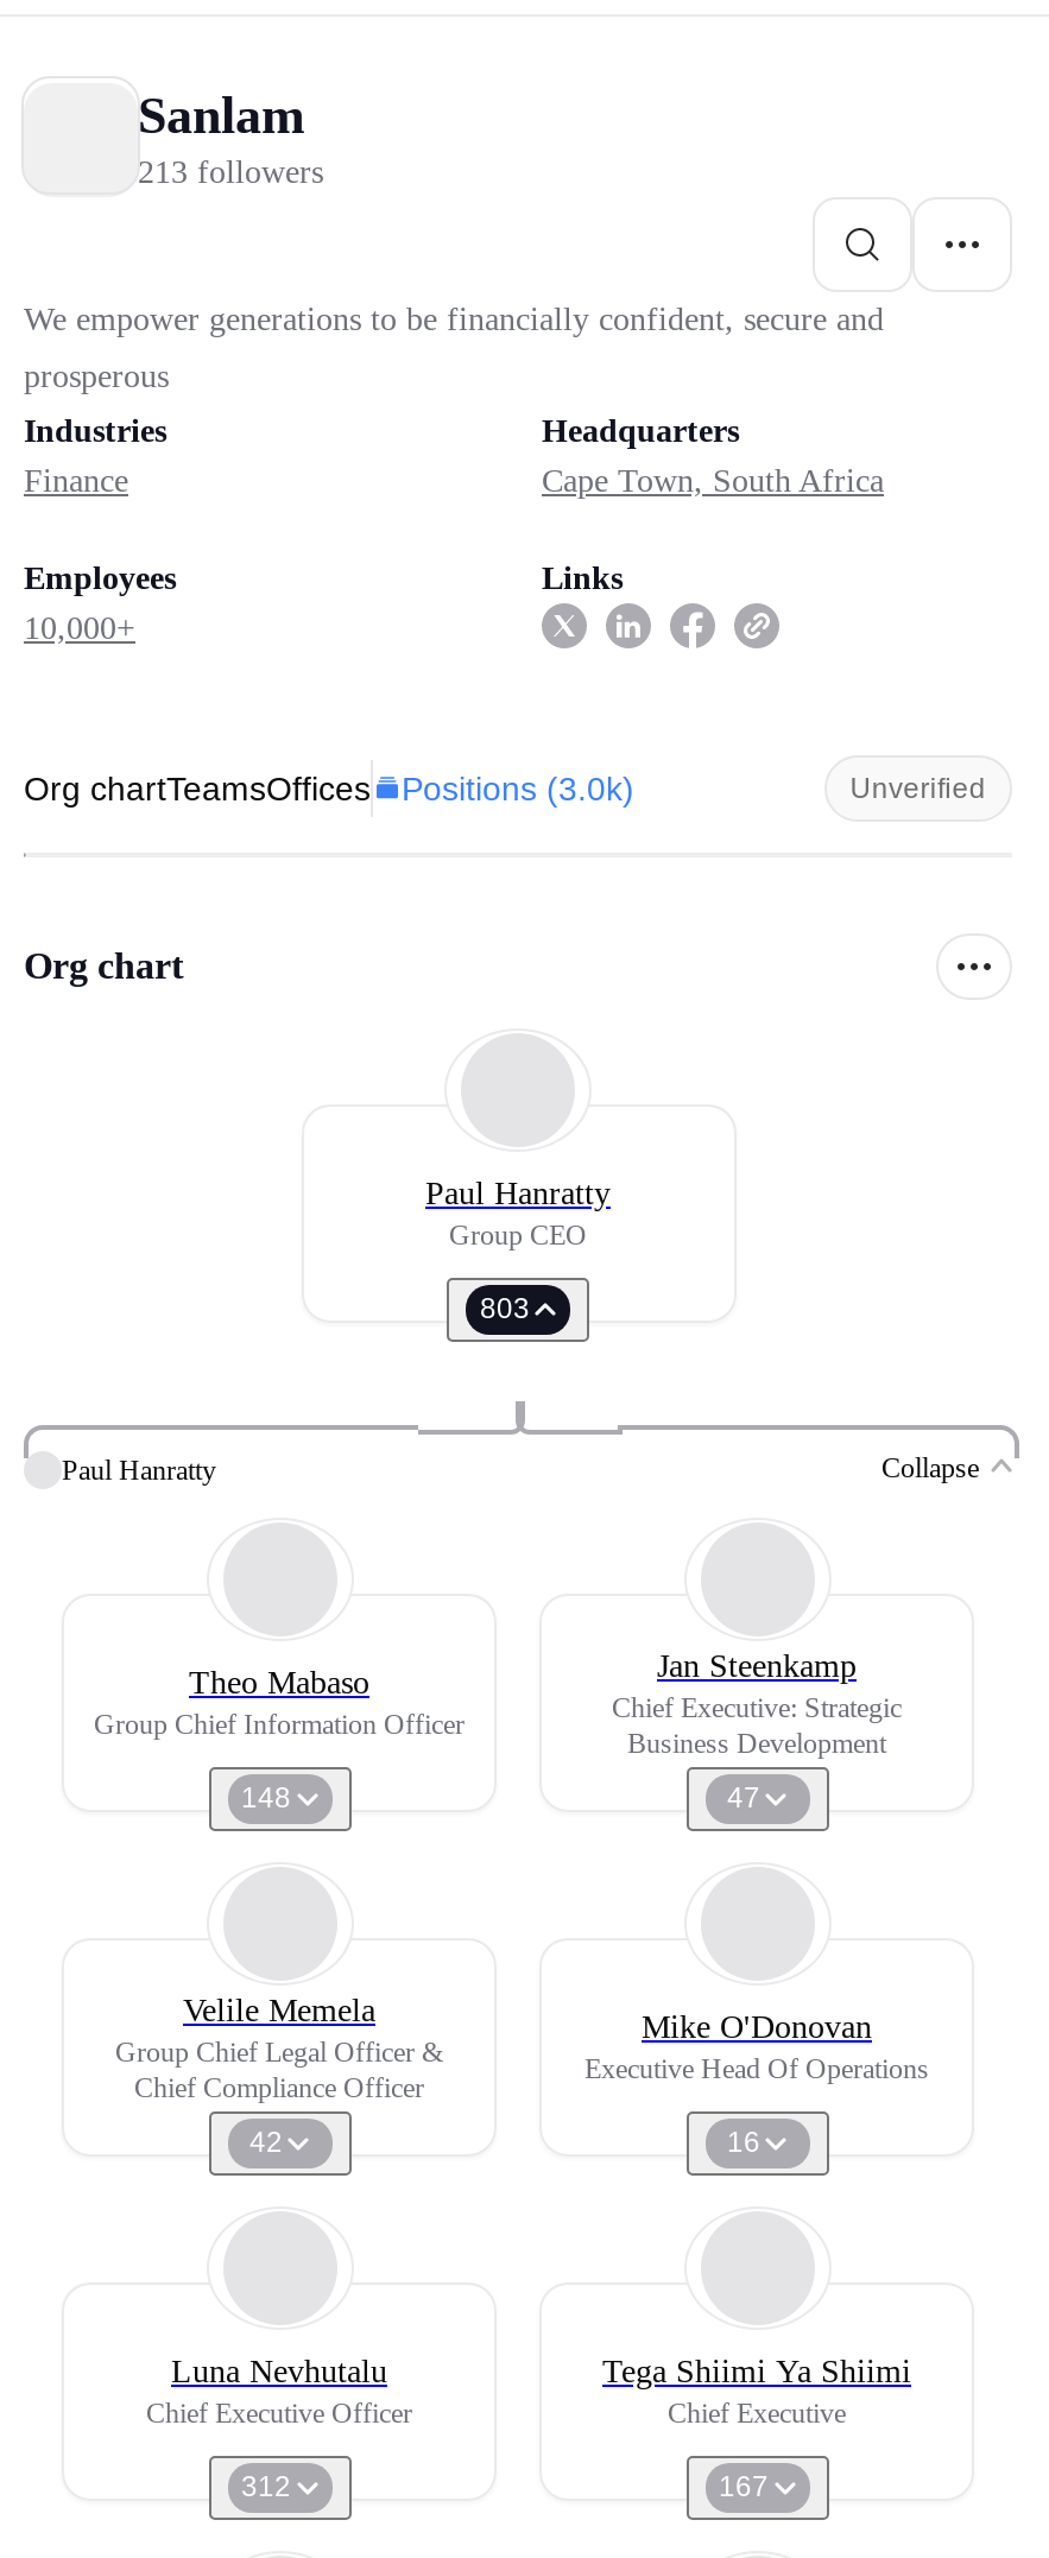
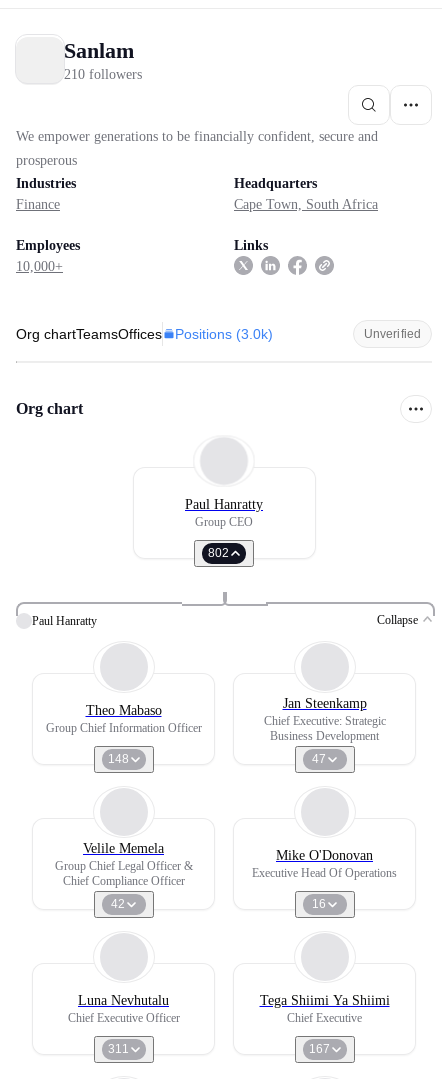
[138,153,323,189] 213 followers -> [64,66,142,81] 210 followers
[480,1292,530,1325] 803 -> [208,546,229,560] 802
[241,2470,291,2503] 312 -> [107,1042,128,1056] 311

